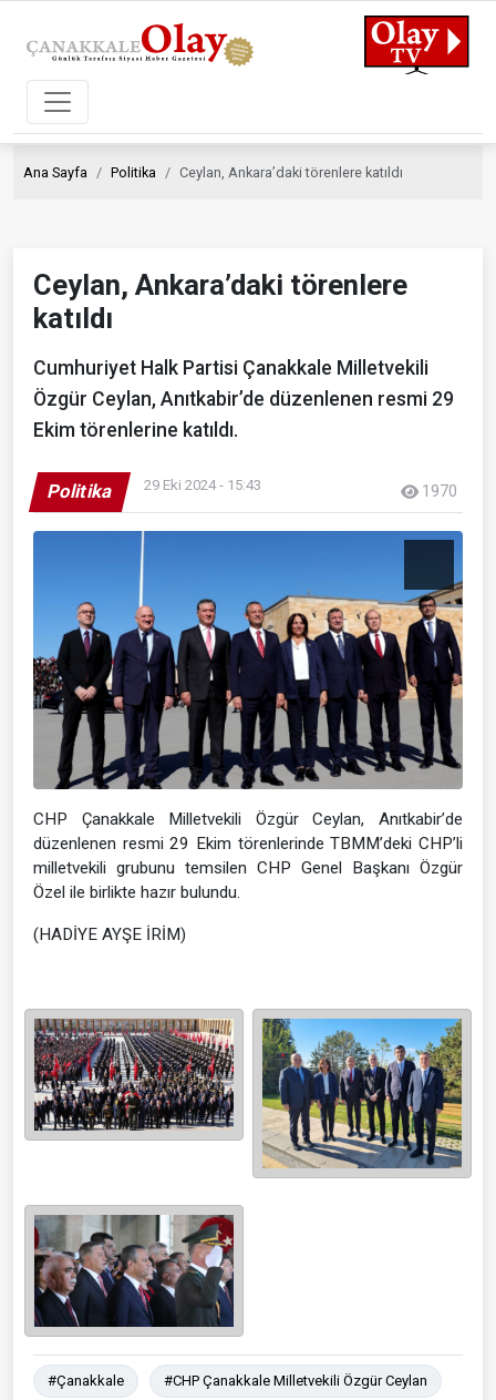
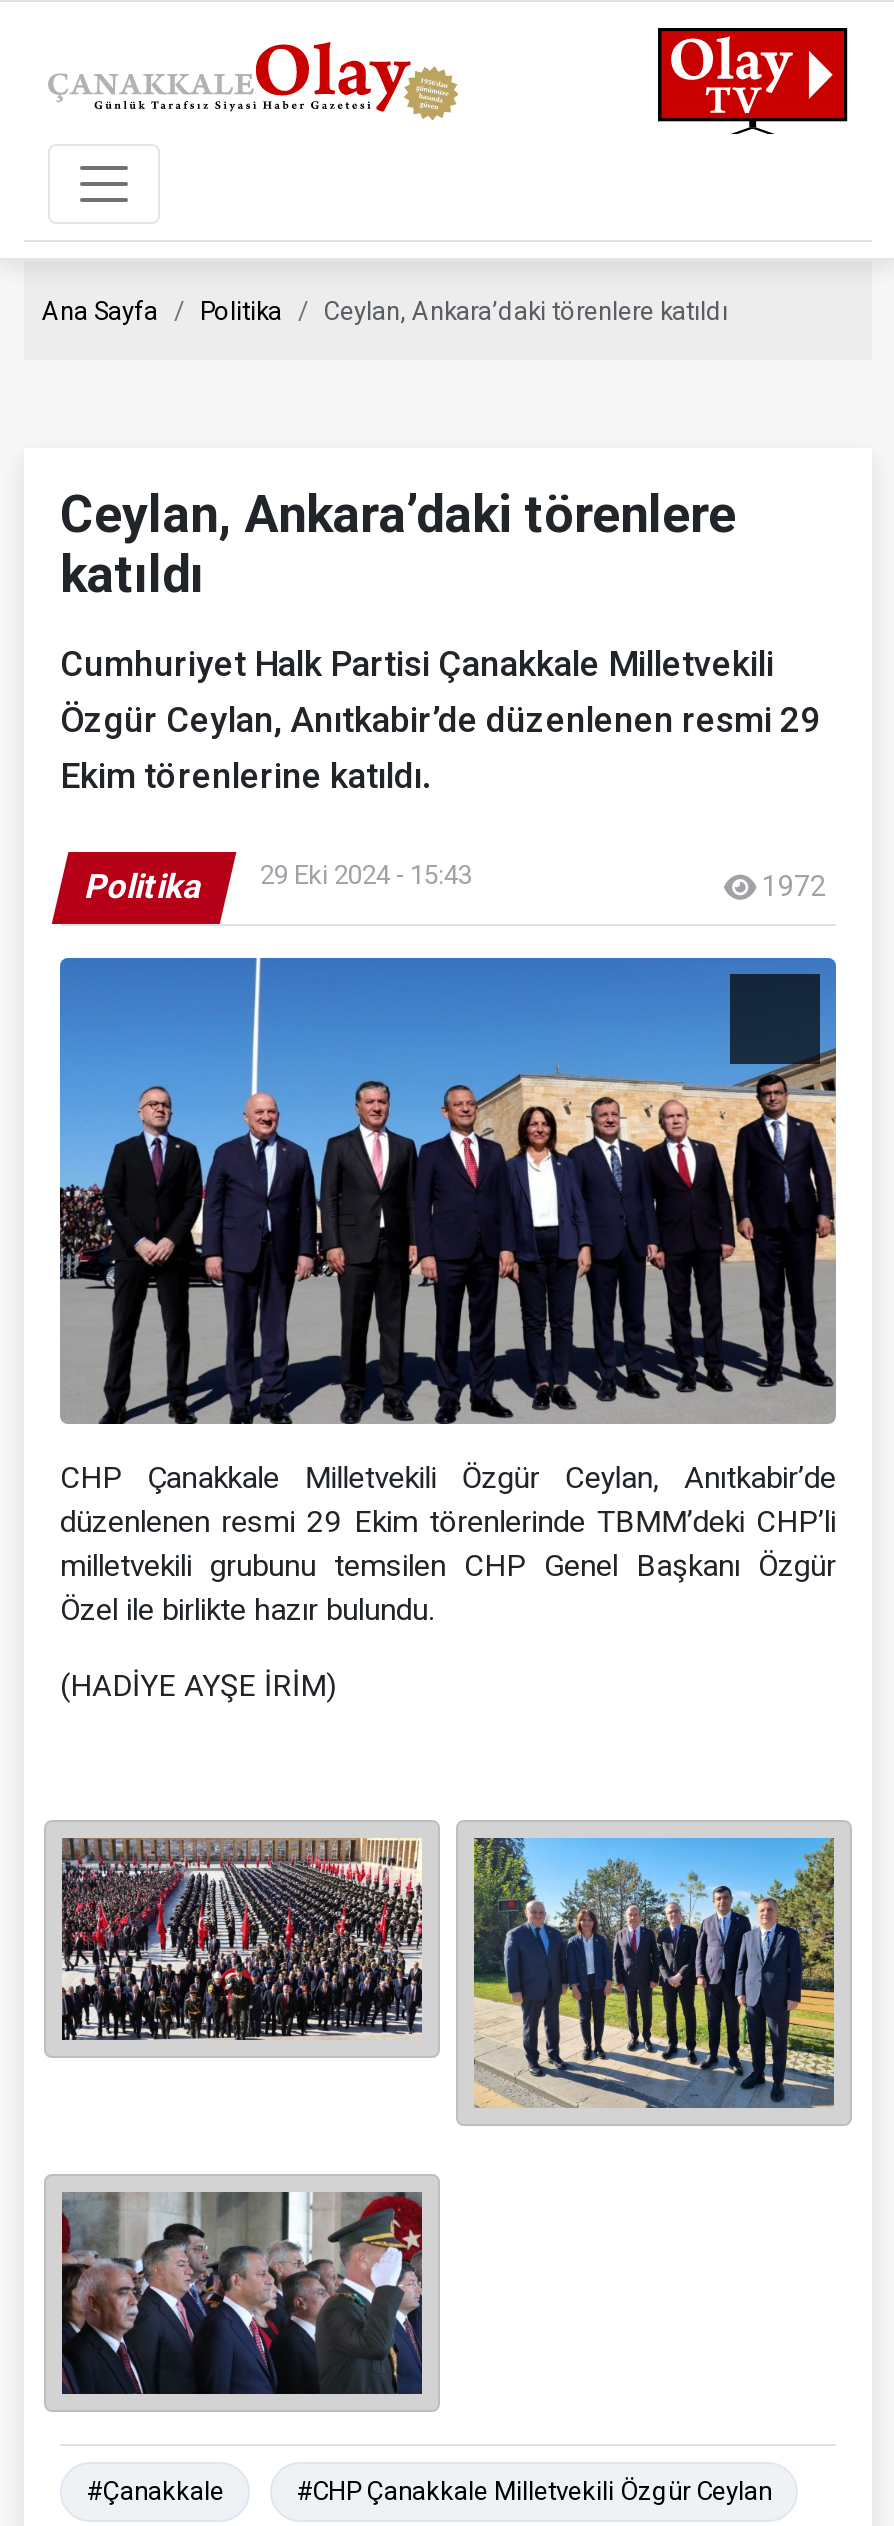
[422,482,457,501] 1970 -> [762,870,826,904] 1972

